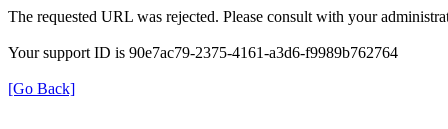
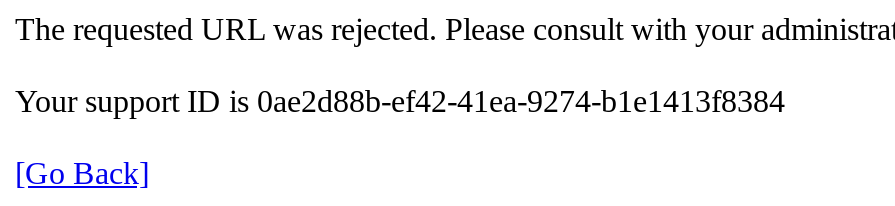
[8,44,398,61] Your support ID is 90e7ac79-2375-4161-a3d6-f9989b762764 -> [15,84,785,118] Your support ID is 0ae2d88b-ef42-41ea-9274-b1e1413f8384

